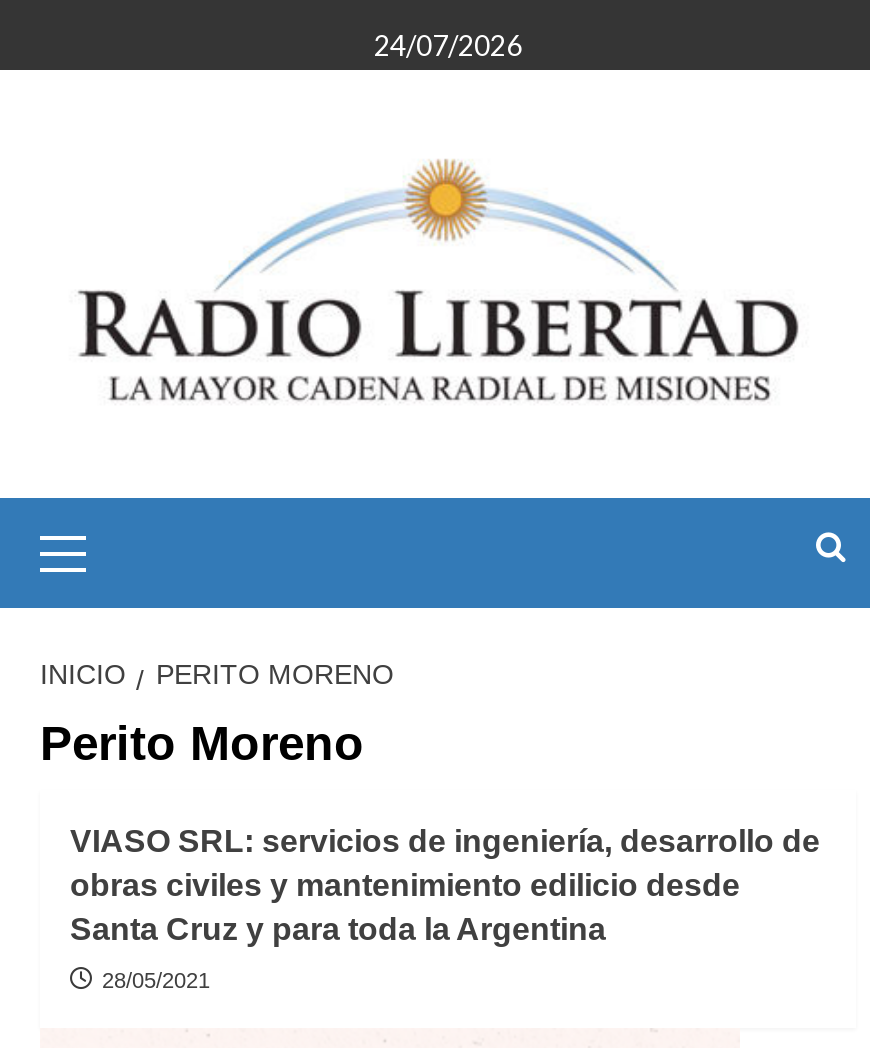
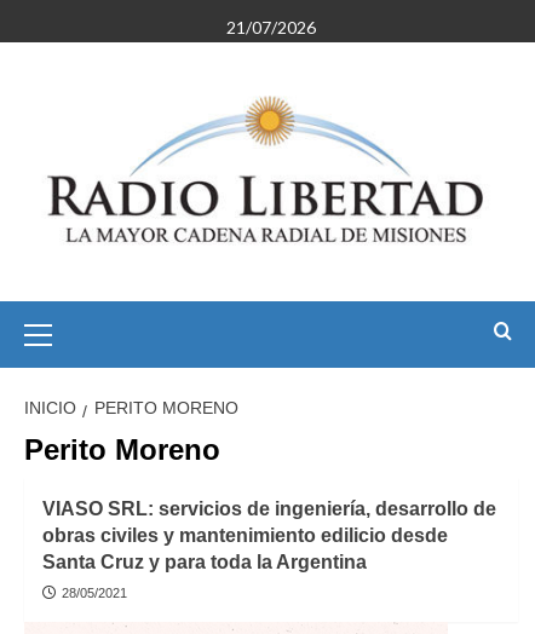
[374,28,522,62] 24/07/2026 -> [226,17,316,38] 21/07/2026

